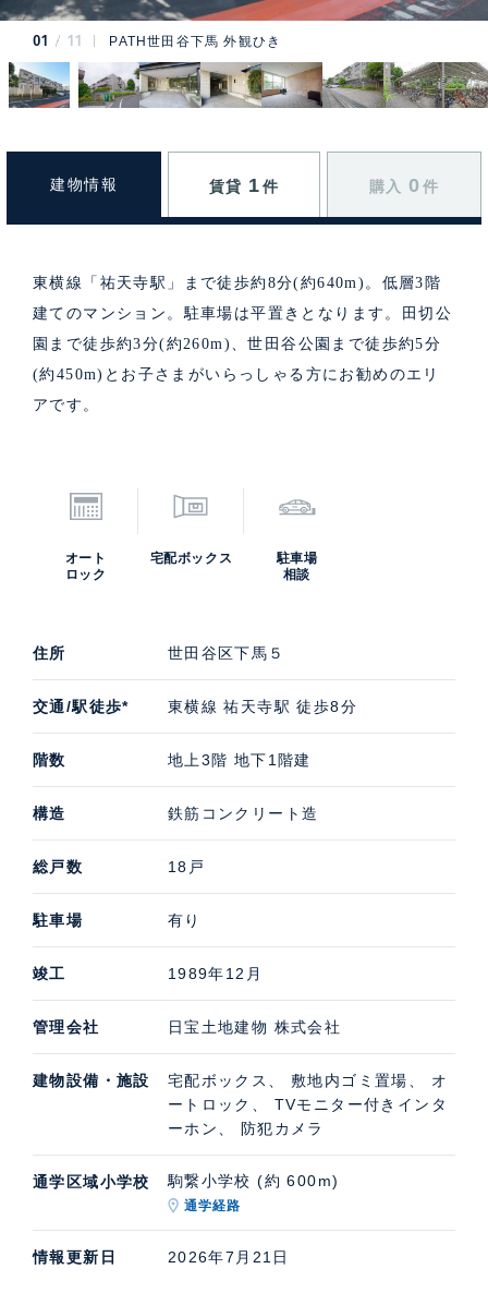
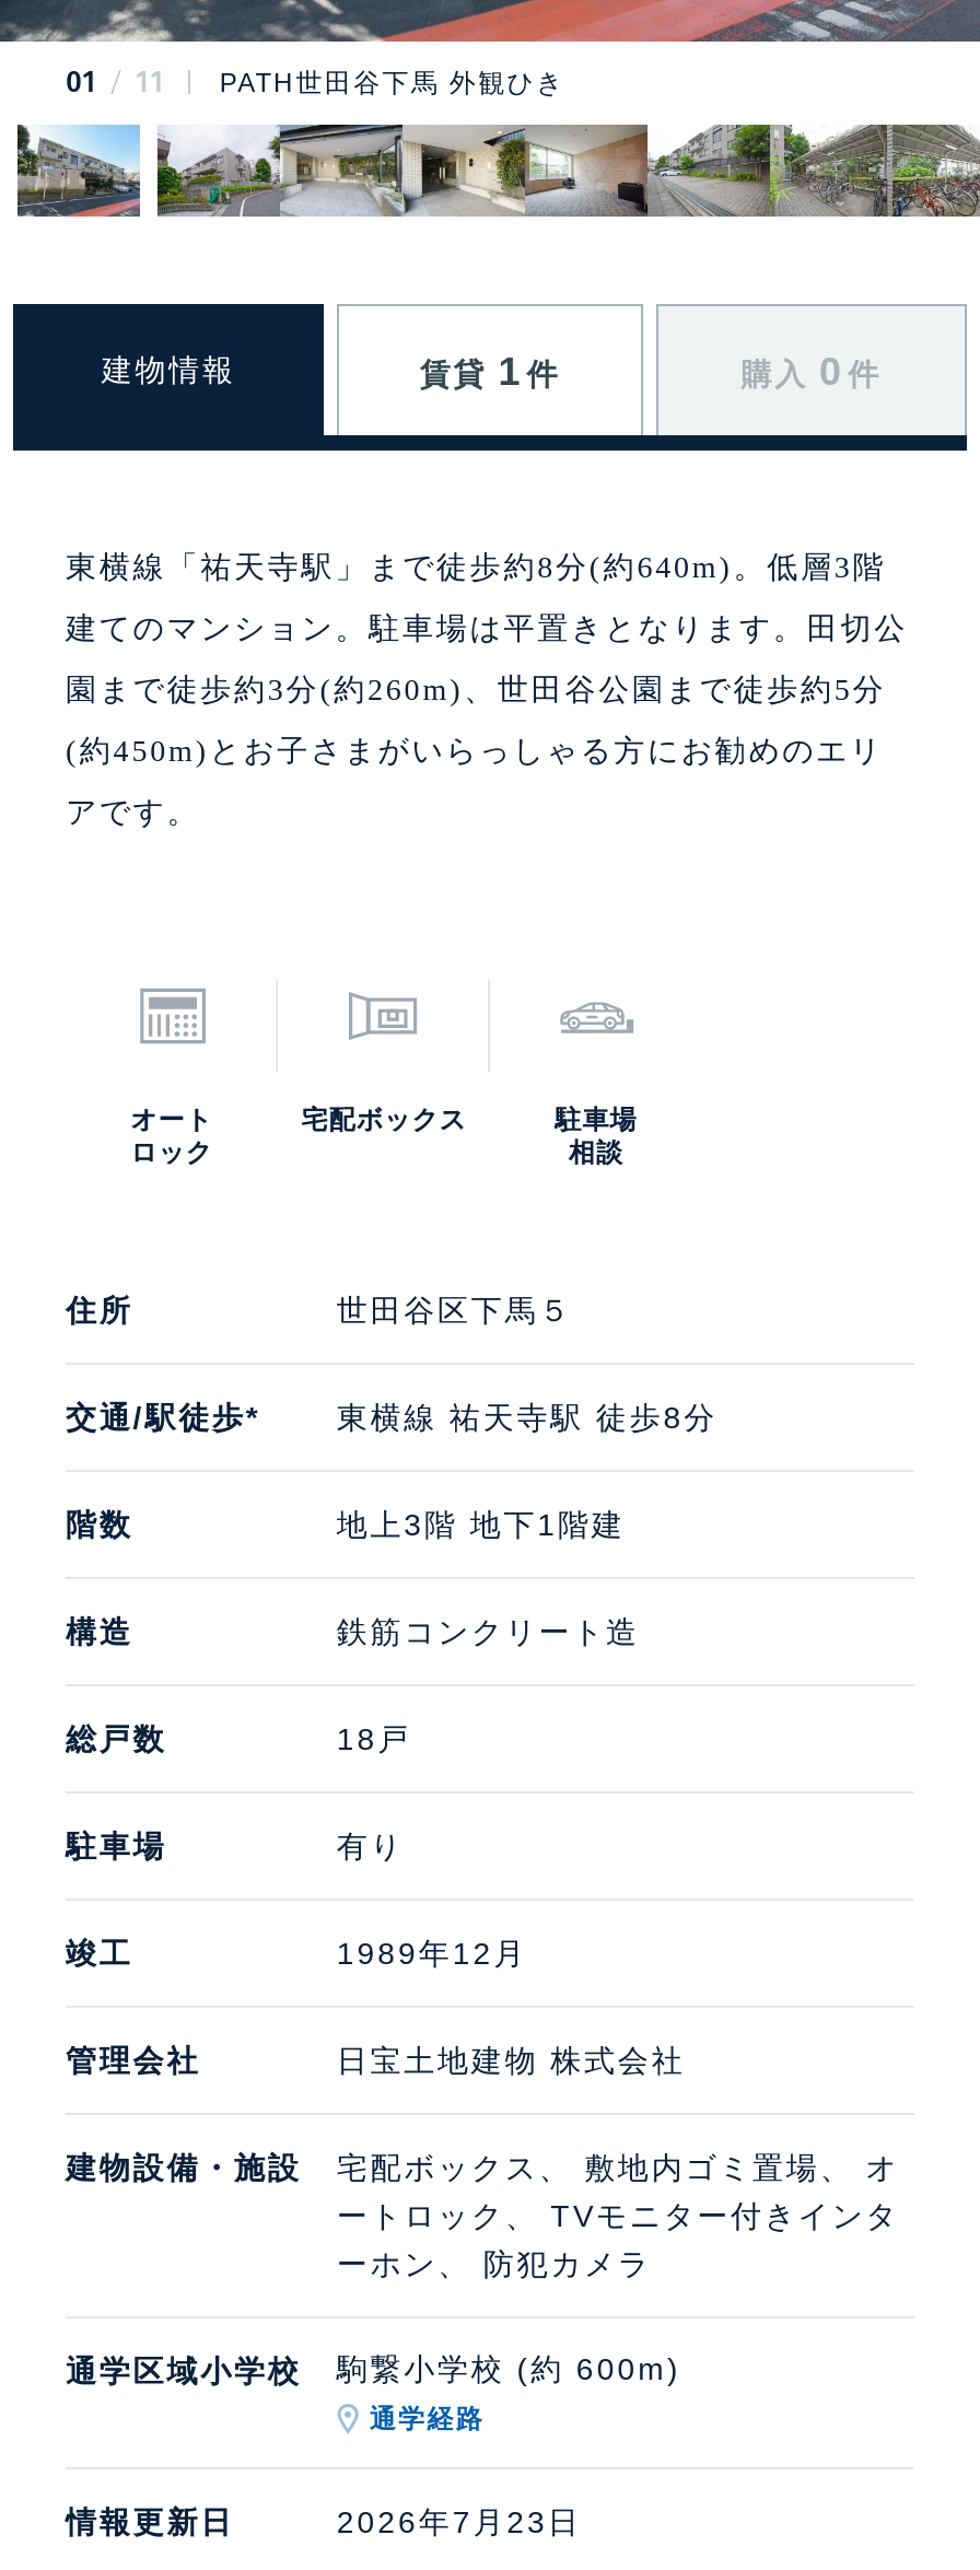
[168,1248,290,1266] 2026年7月21日 -> [336,2504,581,2539] 2026年7月23日

